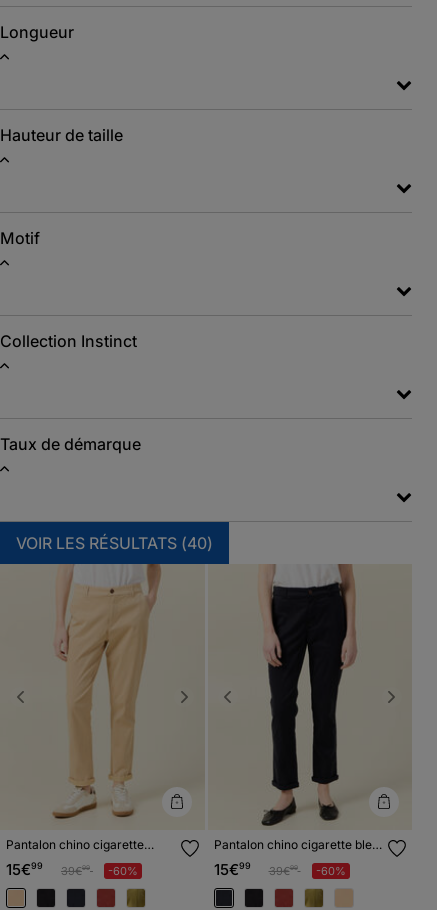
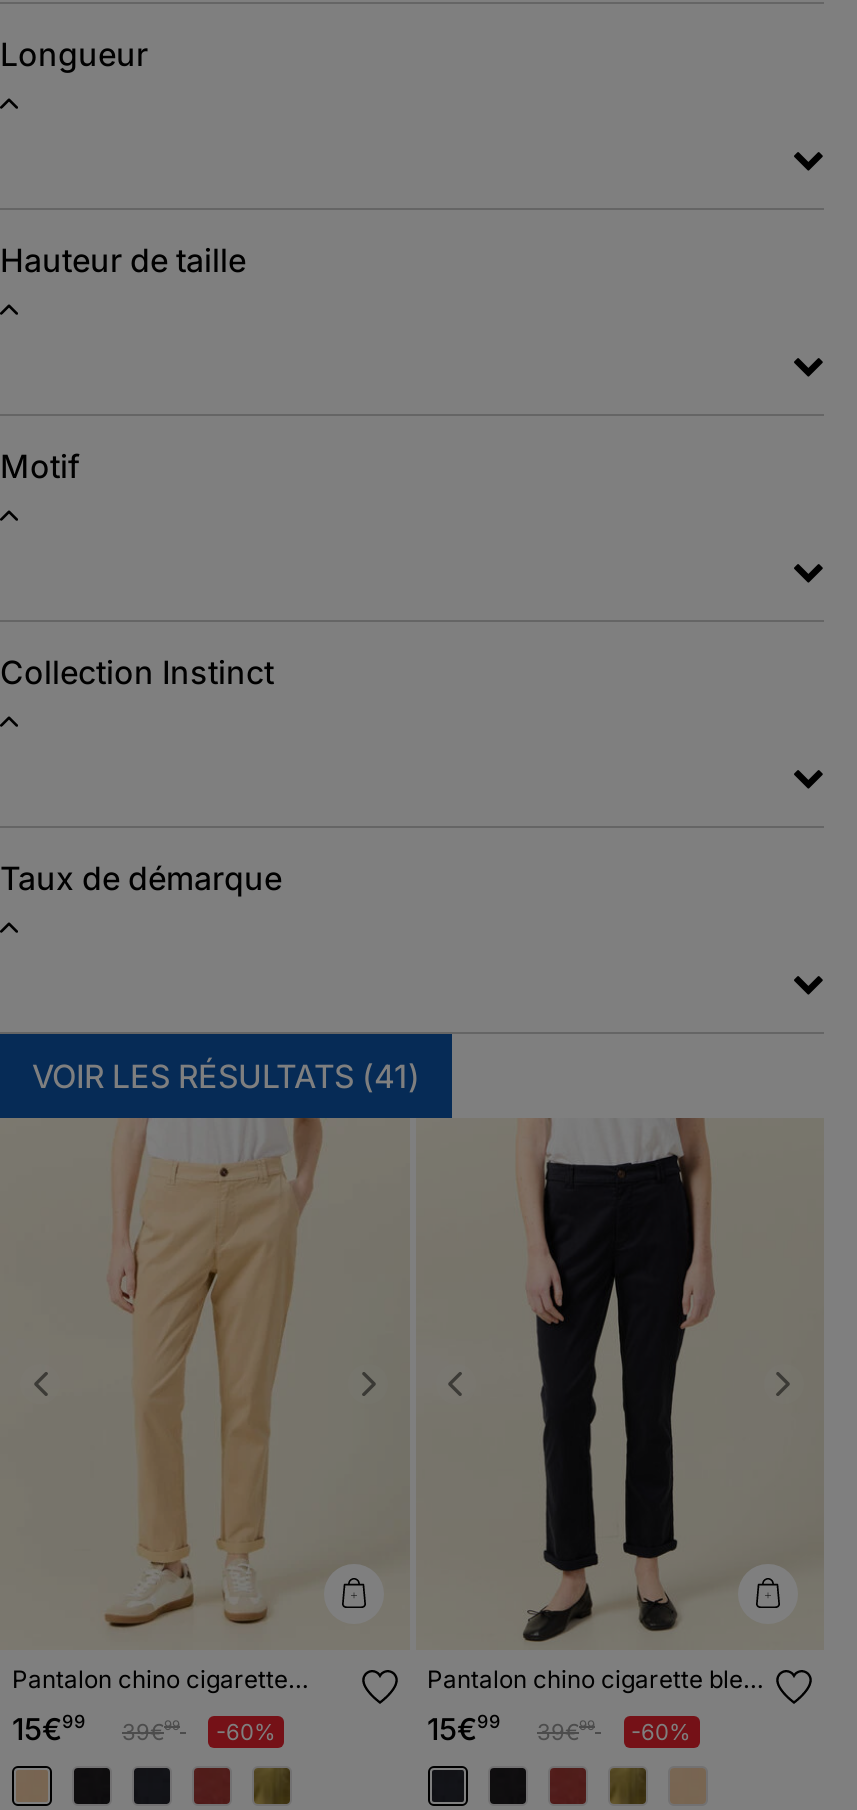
[16,533,213,553] VOIR LES RÉSULTATS (40) -> [32,1056,420,1096] VOIR LES RÉSULTATS (41)

